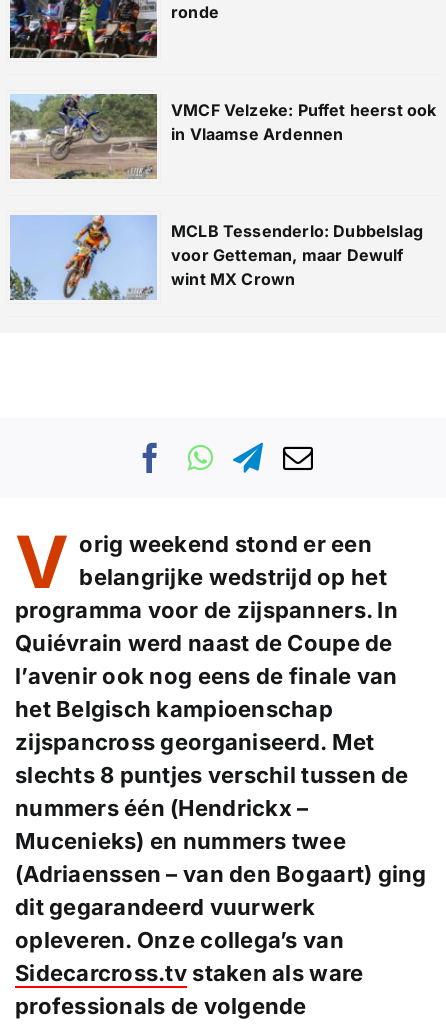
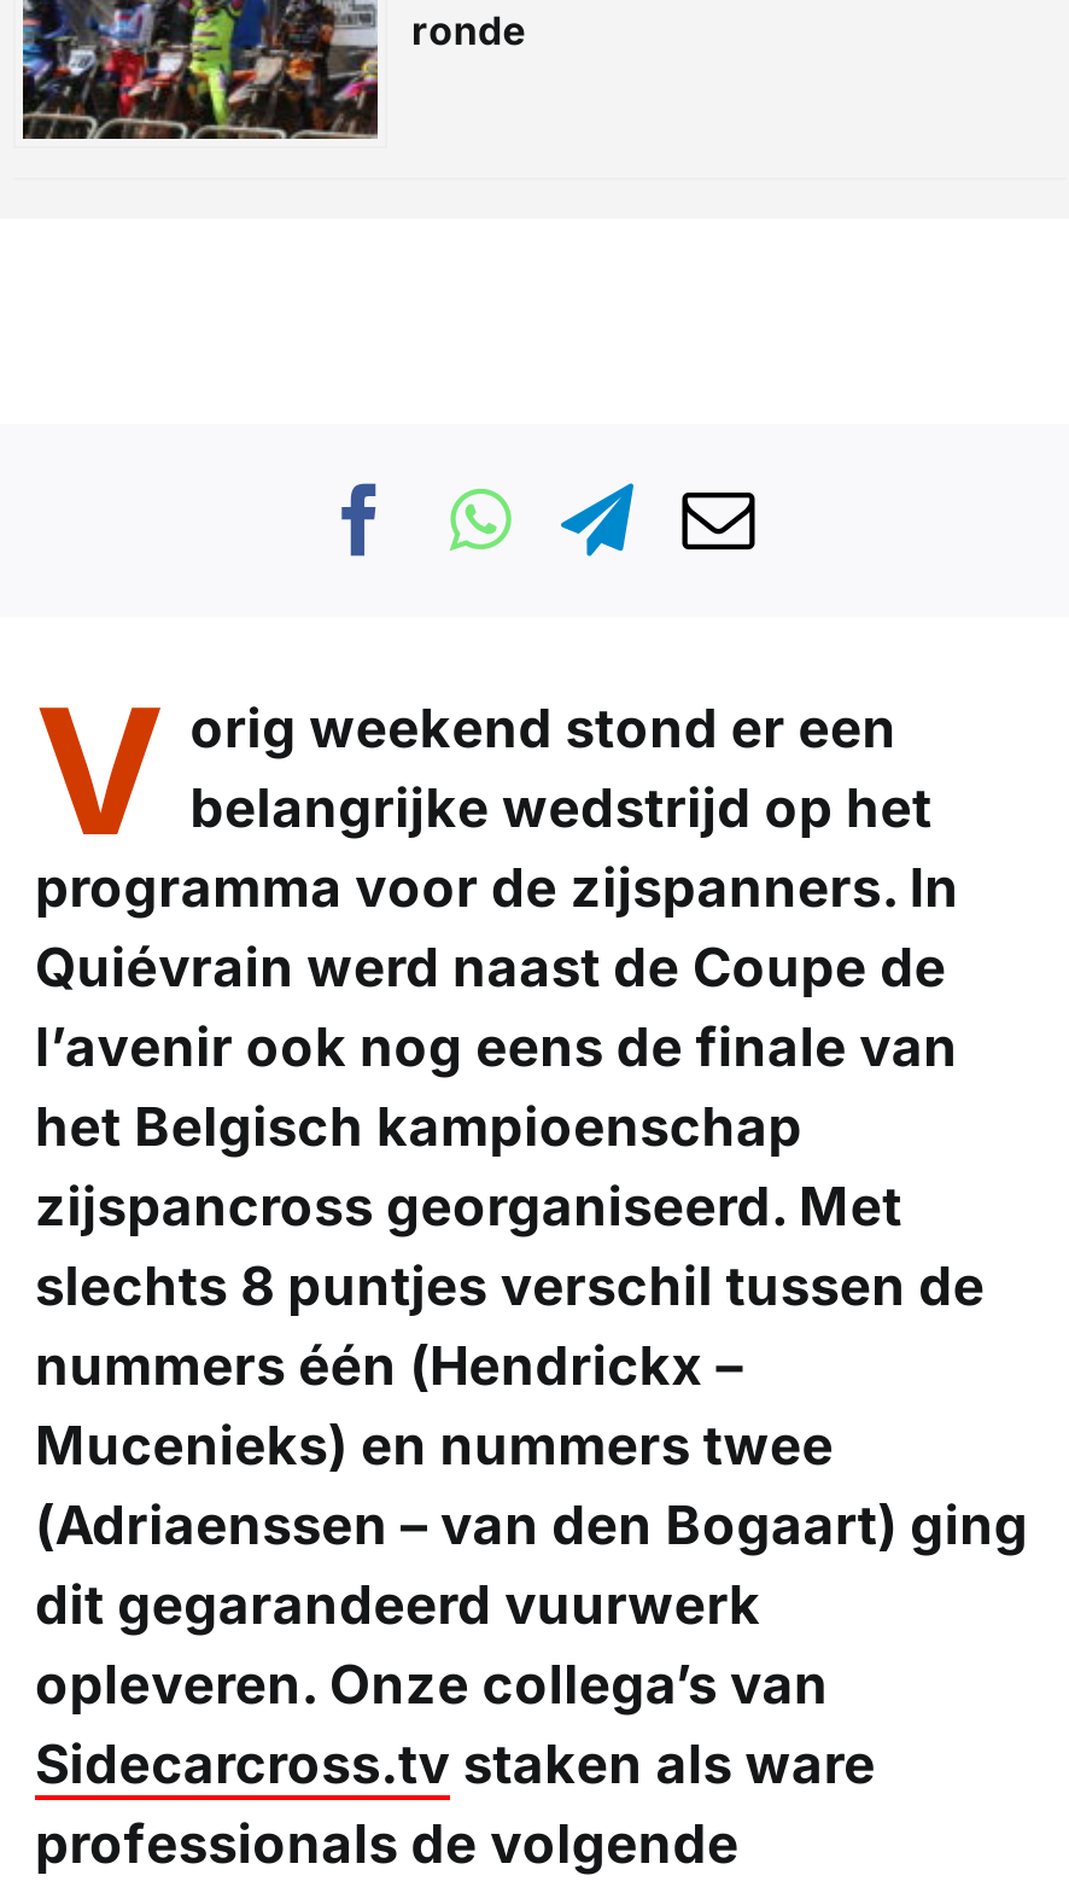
[10,93,437,180] [image] | VMCF Velzeke: Puffet heerst ook | in Vlaamse Ardennen -> none
[9,200,423,301] [image] | MCLB Tessenderlo: Dubbelslag | voor Getteman, maar Dewulf | wint MX Crown -> none

